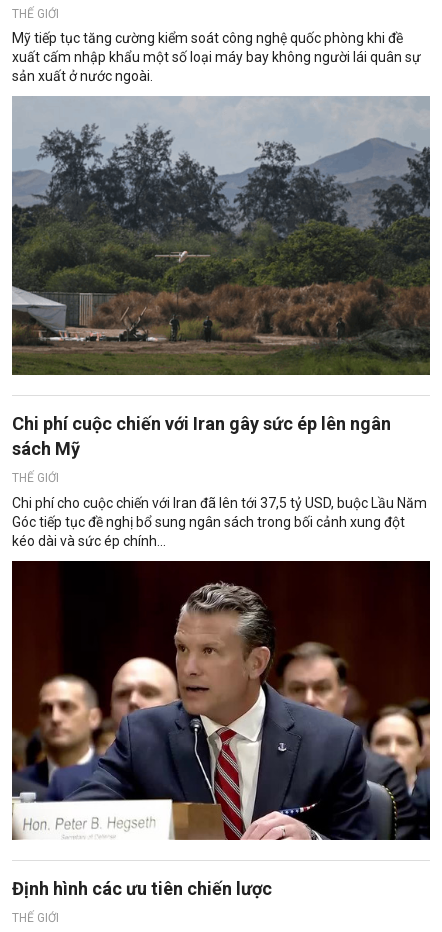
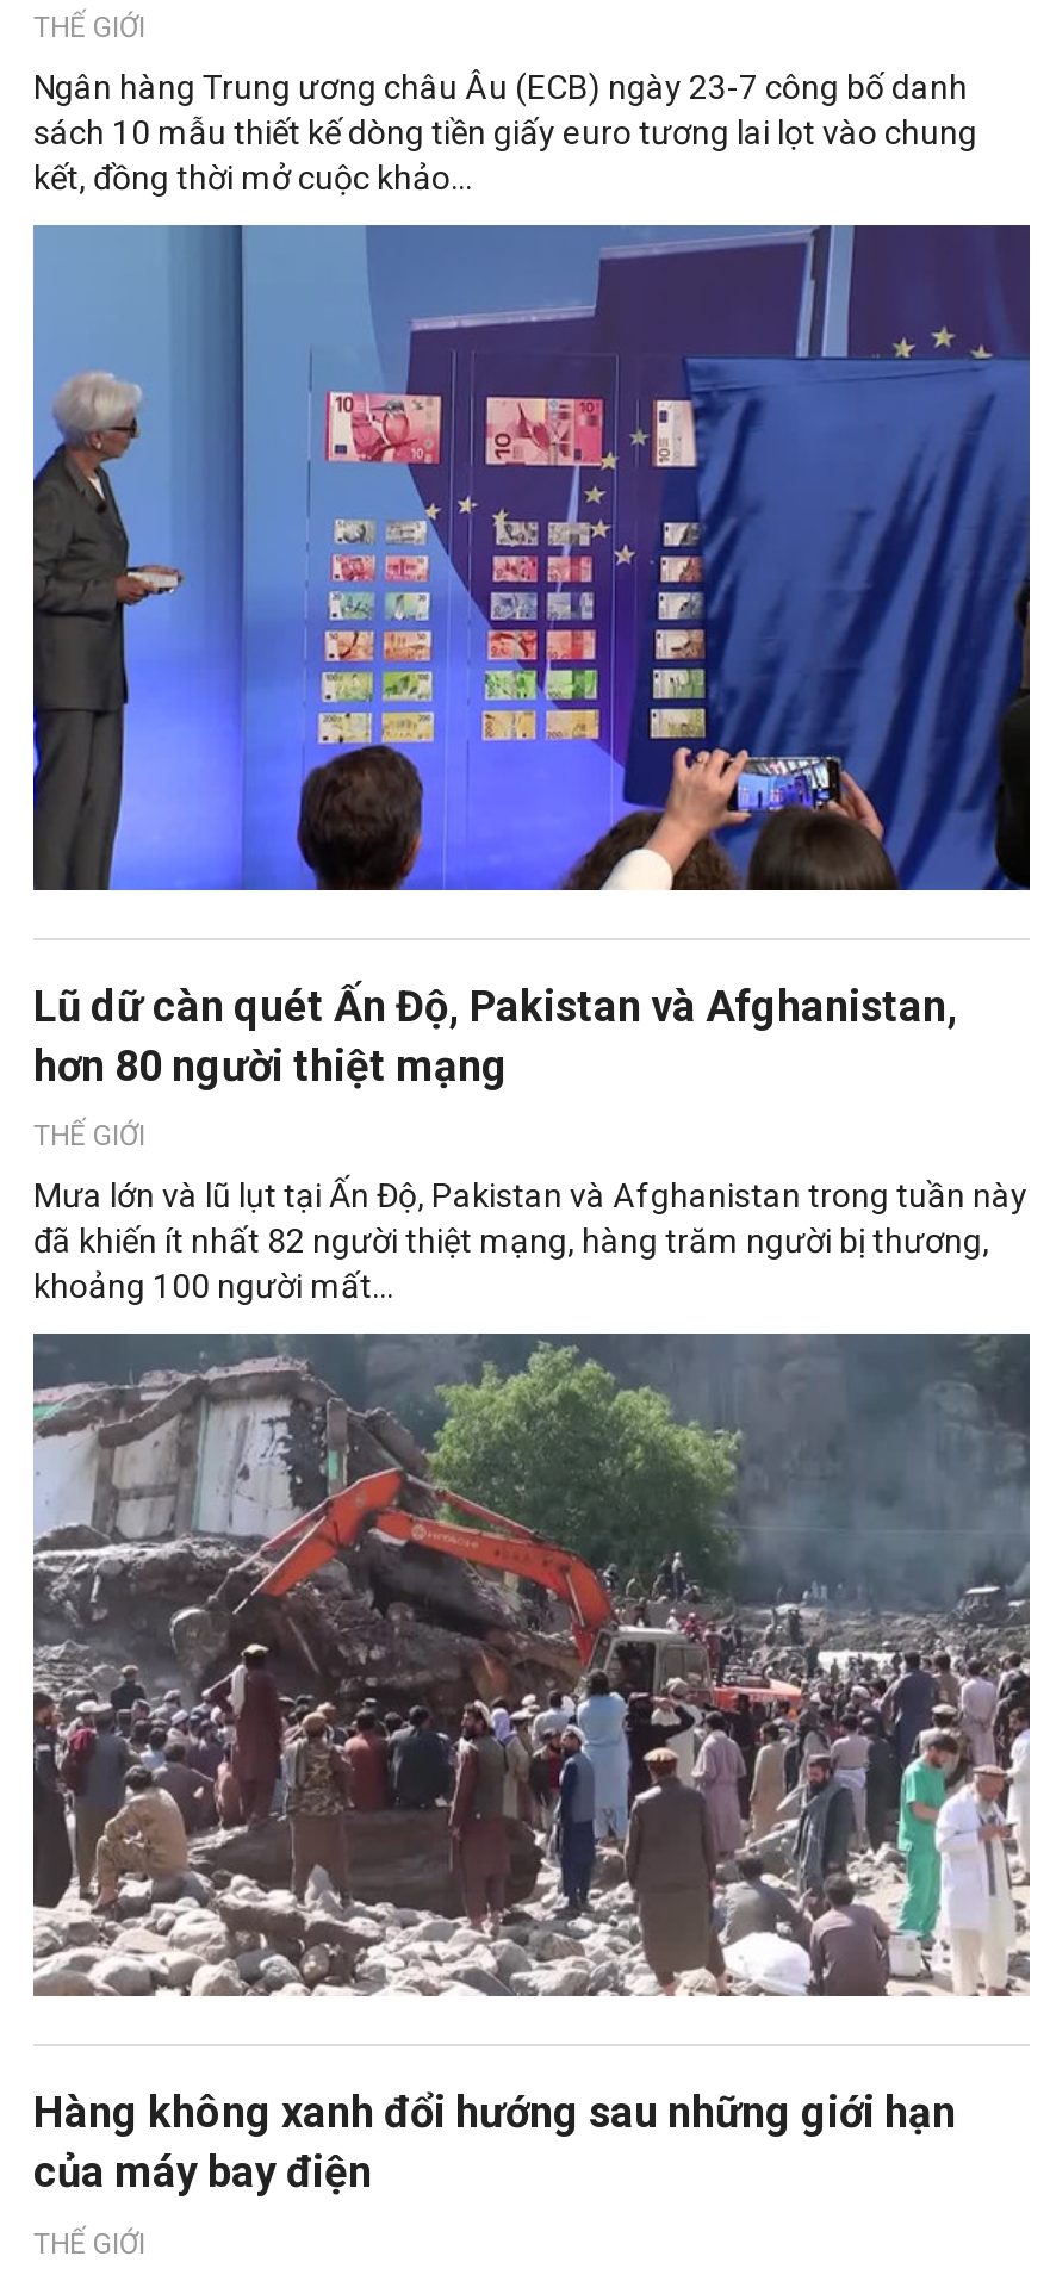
[12,30,421,84] Mỹ tiếp tục tăng cường kiểm soát công nghệ quốc phòng khi đề | xuất cấm nhập khẩu một số loại máy bay không người lái quân sự | sản xuất ở nước ngoài. -> [33,68,977,196] Ngân hàng Trung ương châu Âu (ECB) ngày 23-7 công bố danh | sách 10 mẫu thiết kế dòng tiền giấy euro tương lai lọt vào chung | kết, đồng thời mở cuộc khảo...
[11,96,431,459] [image] | Chi phí cuộc chiến với Iran gây sức ép lên ngân | sách Mỹ -> [31,226,1032,1089] [image] | Lũ dữ càn quét Ấn Độ, Pakistan và Afghanistan, | hơn 80 người thiệt mạng
[12,495,427,549] Chi phí cho cuộc chiến với Iran đã lên tới 37,5 tỷ USD, buộc Lầu Năm | Góc tiếp tục đề nghị bổ sung ngân sách trong bối cảnh xung đột | kéo dài và sức ép chính... -> [33,1175,1027,1304] Mưa lớn và lũ lụt tại Ấn Độ, Pakistan và Afghanistan trong tuần này | đã khiến ít nhất 82 người thiệt mạng, hàng trăm người bị thương, | khoảng 100 người mất...
[11,561,431,899] [image] | Định hình các ưu tiên chiến lược -> [31,1335,1032,2197] [image] | Hàng không xanh đổi hướng sau những giới hạn | của máy bay điện

